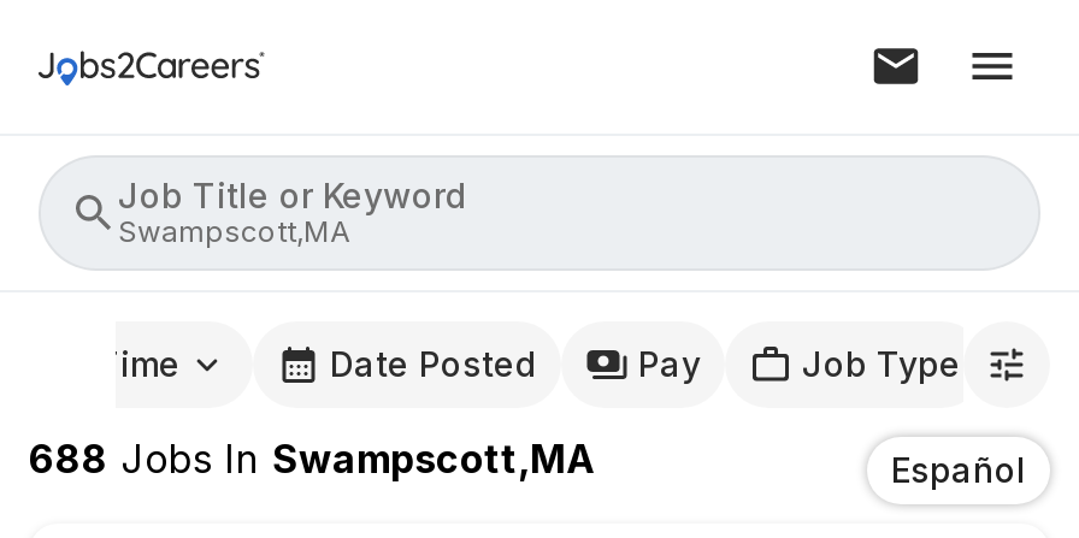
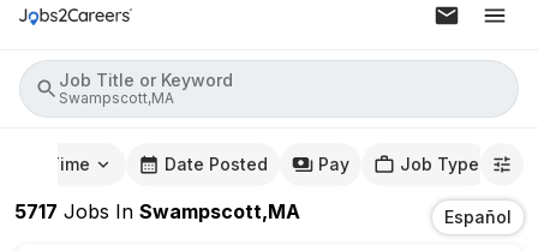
[29,434,595,483] 688 Jobs In Swampscott,MA -> [14,199,300,223] 5717 Jobs In Swampscott,MA

